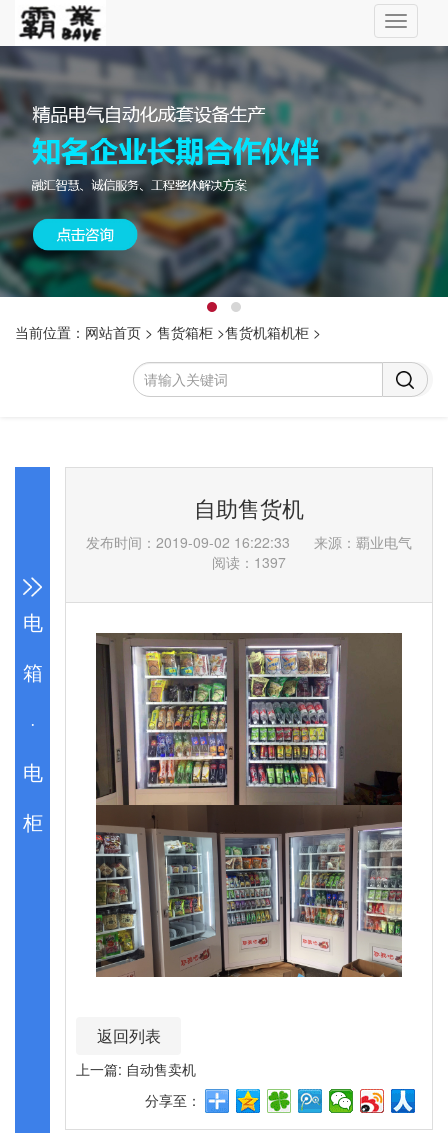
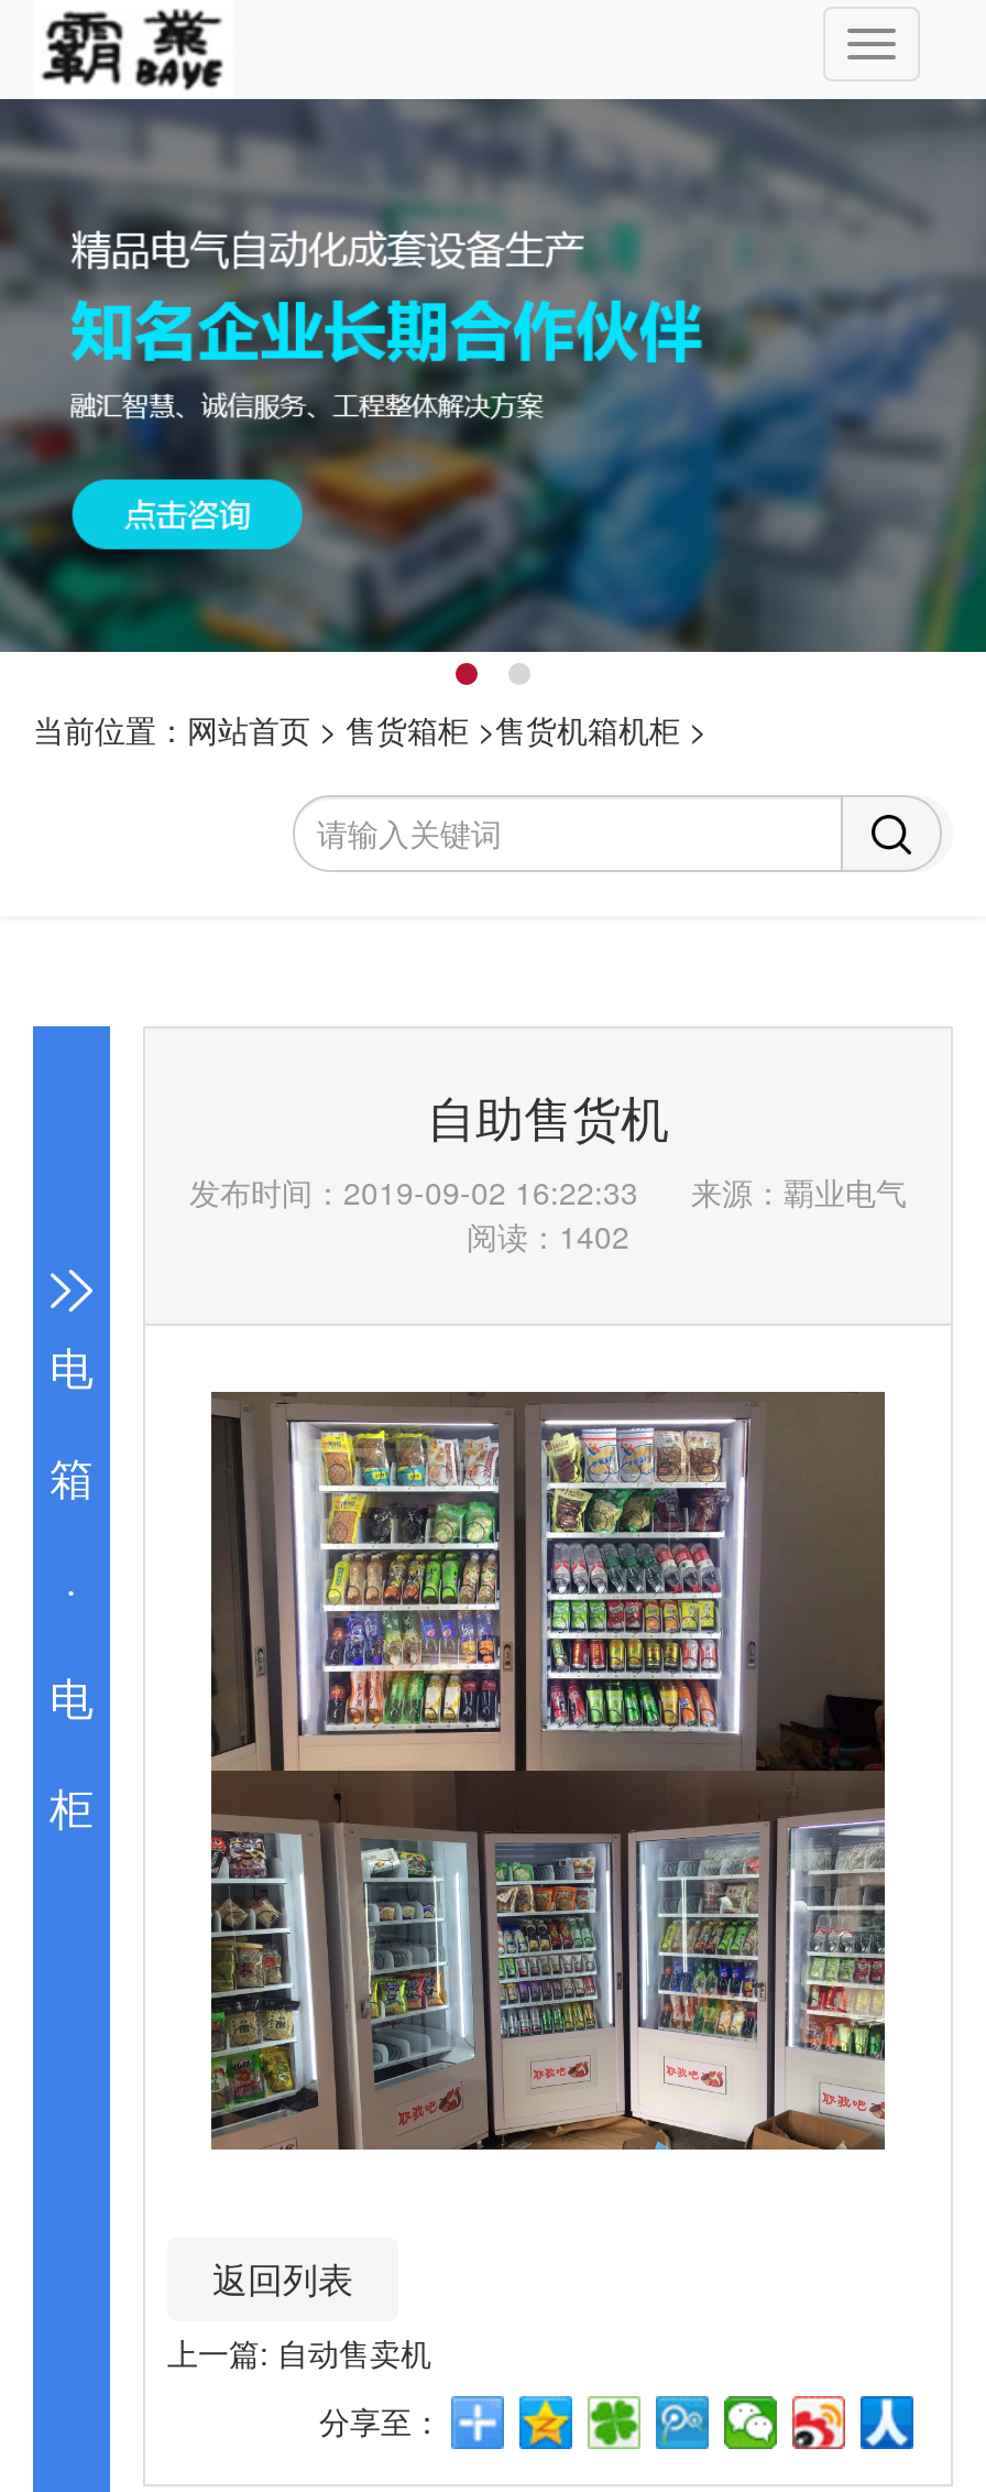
[212,552,286,572] 阅读：1397 -> [467,1213,629,1257] 阅读：1402

